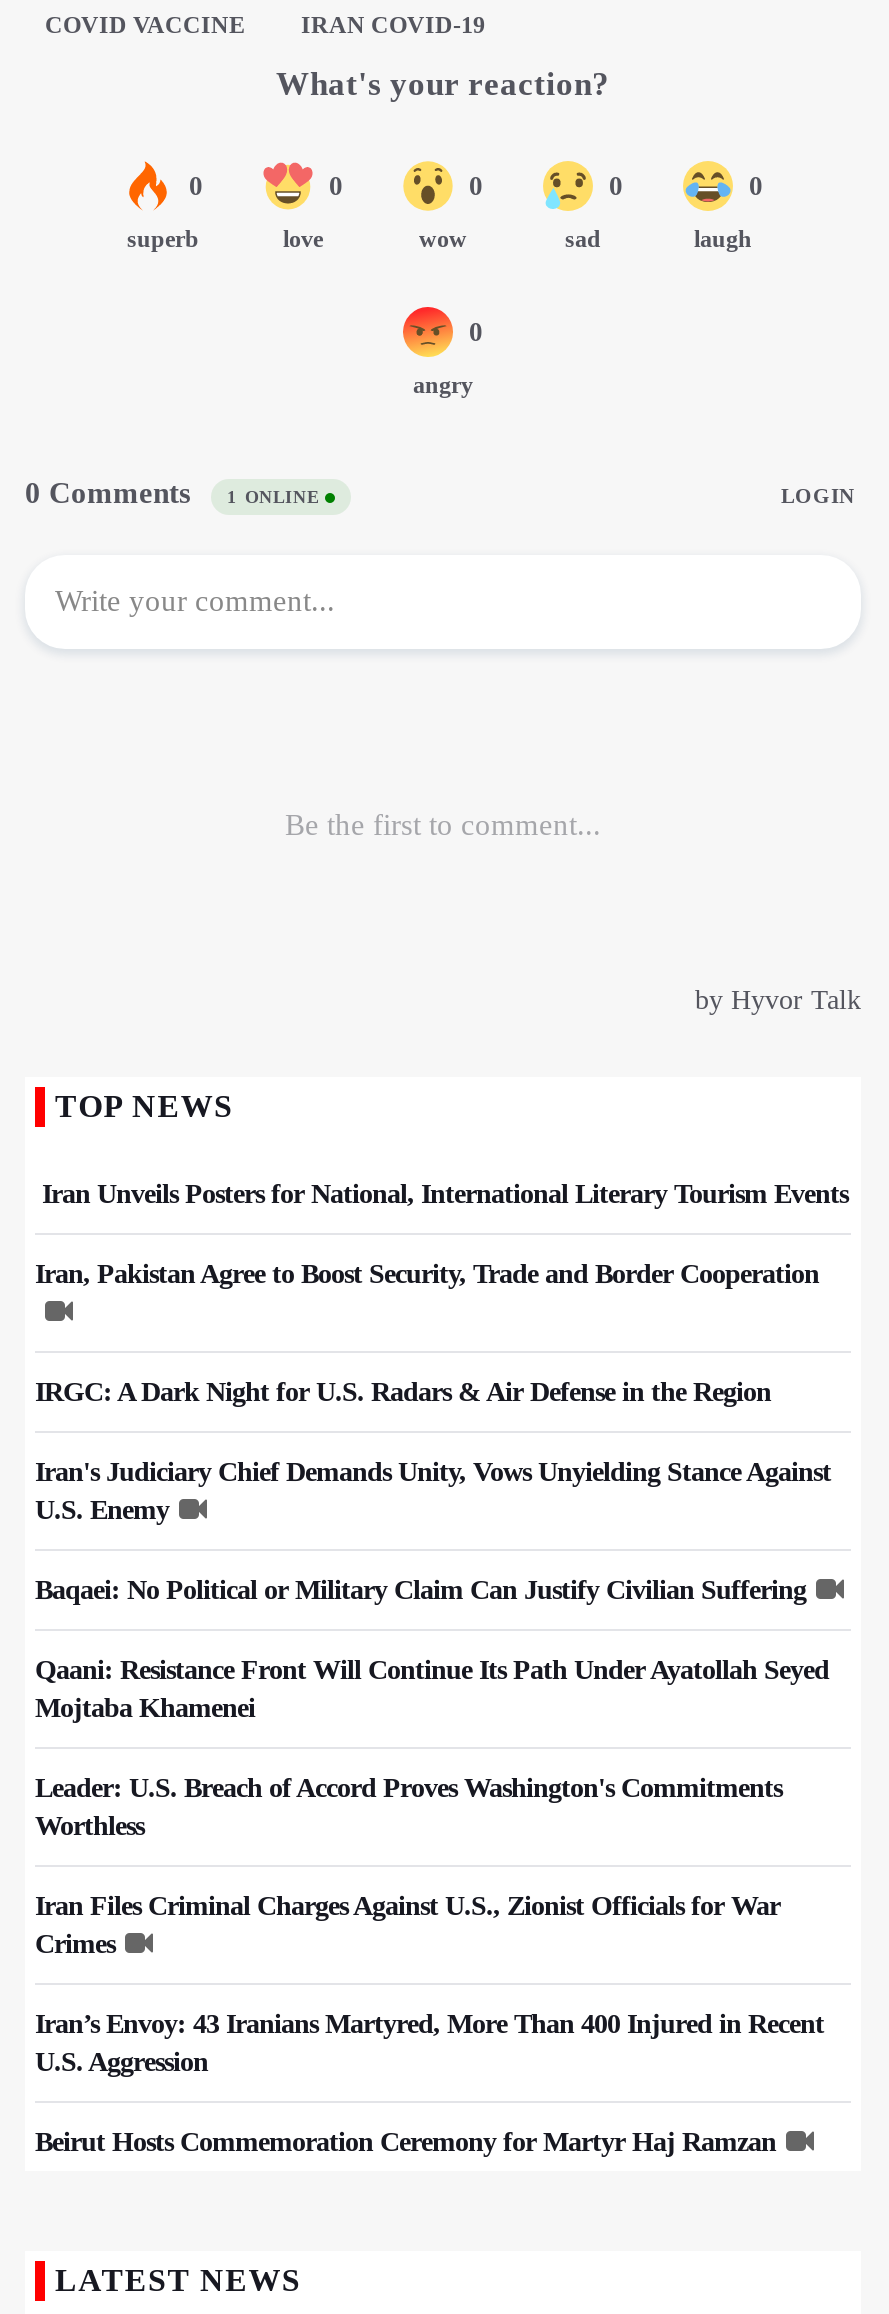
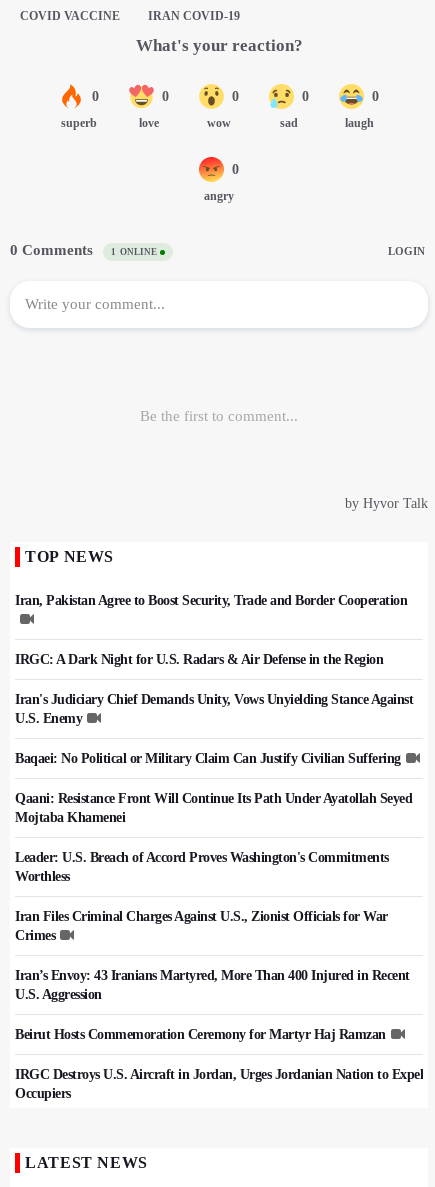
[35,1179,848,1209] Iran Unveils Posters for National, International Literary Tourism Events -> none
moved [35,1259,831,2157] -> [15,593,413,1042]: Iran, Pakistan Agree to Boost Security, Trade and Border Cooperation | IRGC: A Dark Night for U.S. Radars & Air Defense in the Region | Iran's Judiciary Chief Demands Unity, Vows Unyielding Stance Against | ... | U.S. Aggression | Beirut Hosts Commemoration Ceremony for Martyr Haj Ramzan
none -> [15,1067,423,1101] IRGC Destroys U.S. Aircraft in Jordan, Urges Jordanian Nation to Expel | Occupiers

